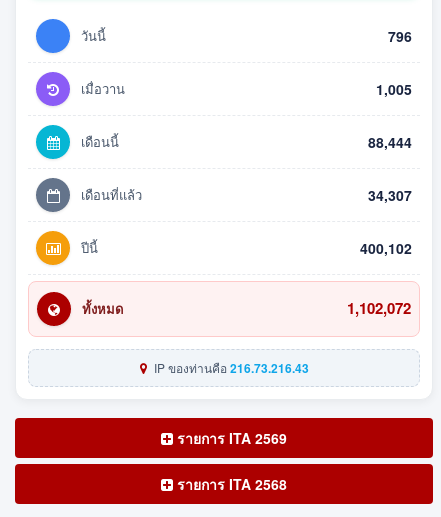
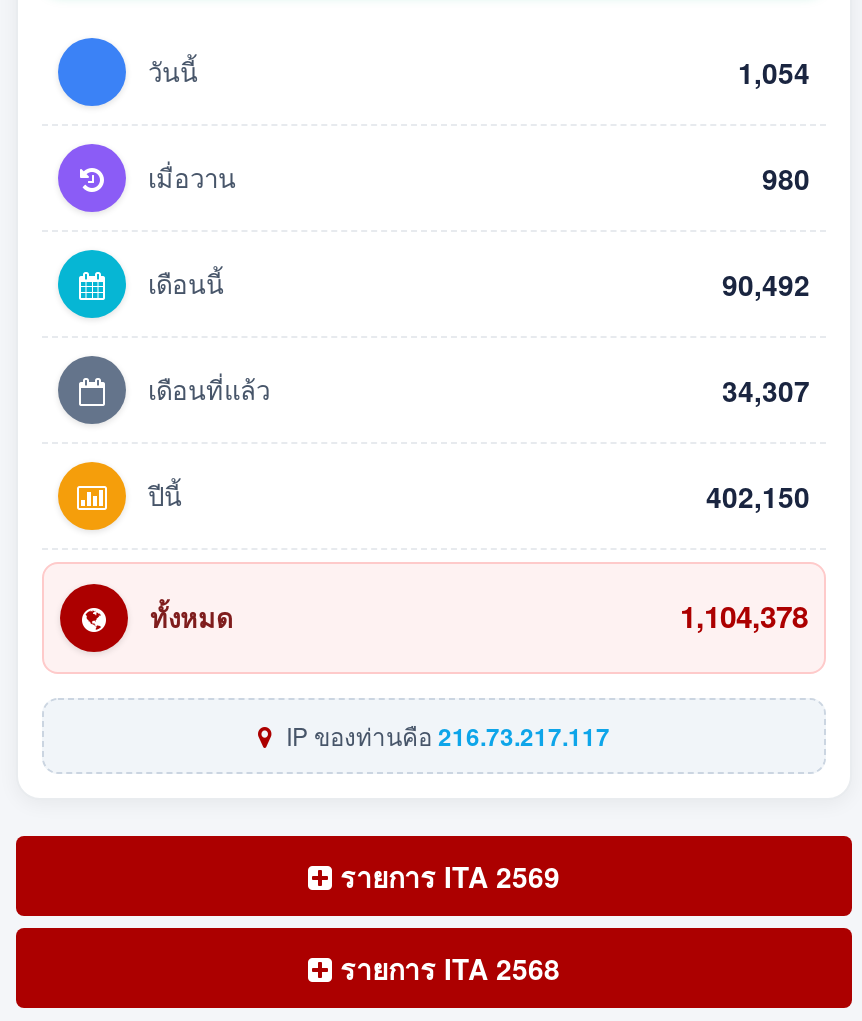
[388,26,412,46] 796 -> [738,51,810,91] 1,054
[376,79,412,99] 1,005 -> [762,157,810,197] 980
[368,132,412,152] 88,444 -> [722,263,810,303] 90,492
[360,238,412,258] 400,102 -> [706,475,810,515] 402,150
[347,297,411,319] 1,102,072 -> [680,594,808,638] 1,104,378
[150,359,308,377] IP ของท่านคือ216.73.216.43 -> [280,717,610,753] IP ของท่านคือ216.73.217.117

